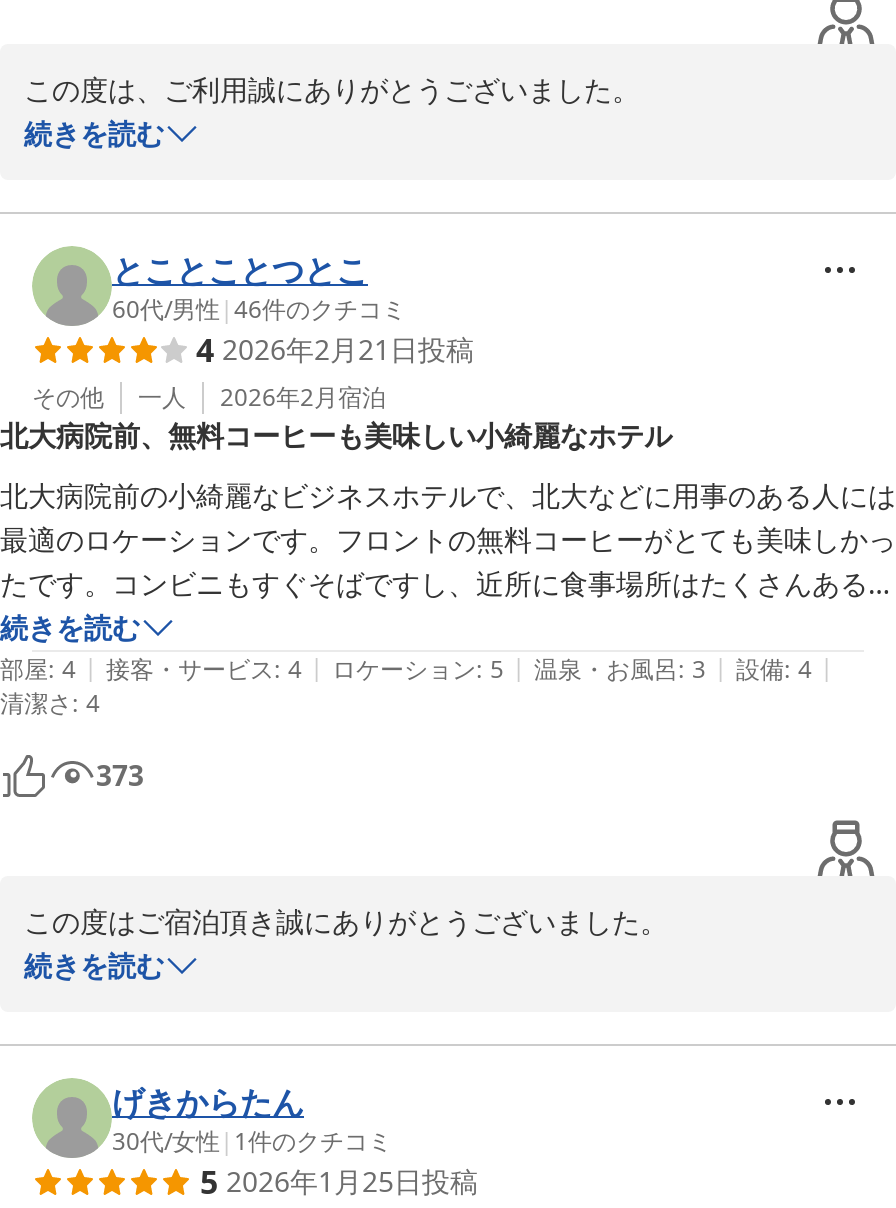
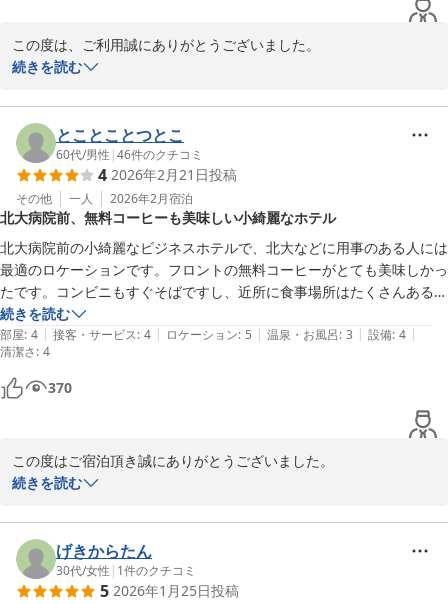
[96,756,144,794] 373 -> [48,378,72,397] 370

